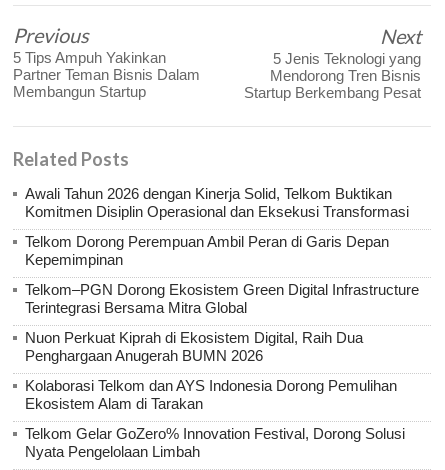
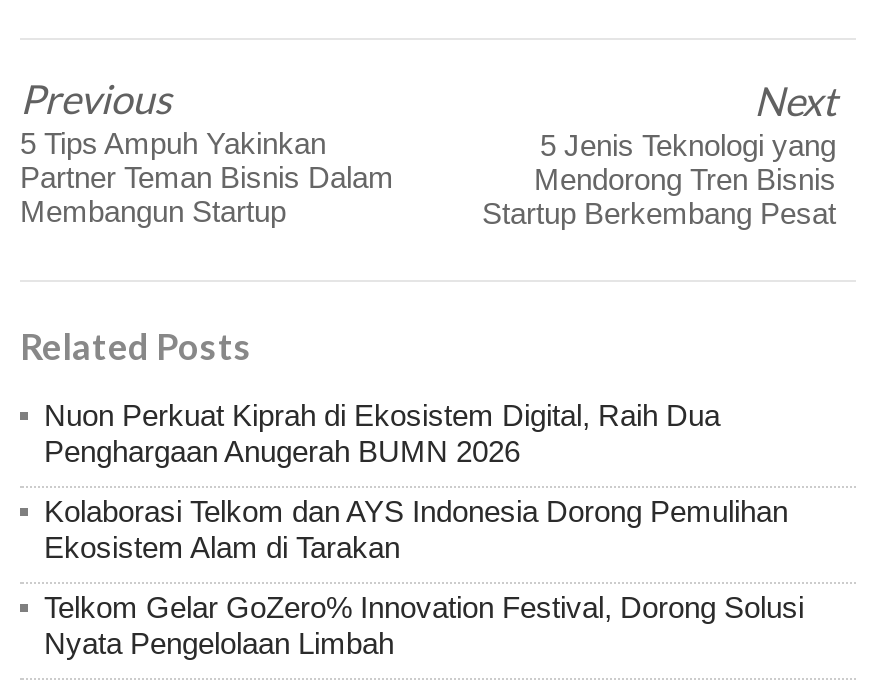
[25,185,419,316] Awali Tahun 2026 dengan Kinerja Solid, Telkom Buktikan | Komitmen Disiplin Operasional dan Eksekusi Transformasi | Telkom Dorong Perempuan Ambil Peran di Garis Depan | Kepemimpinan | Telkom–PGN Dorong Ekosistem Green Digital Infrastructure | Terintegrasi Bersama Mitra Global -> none

